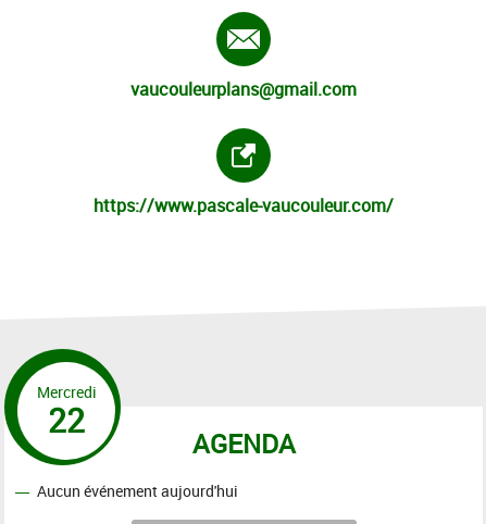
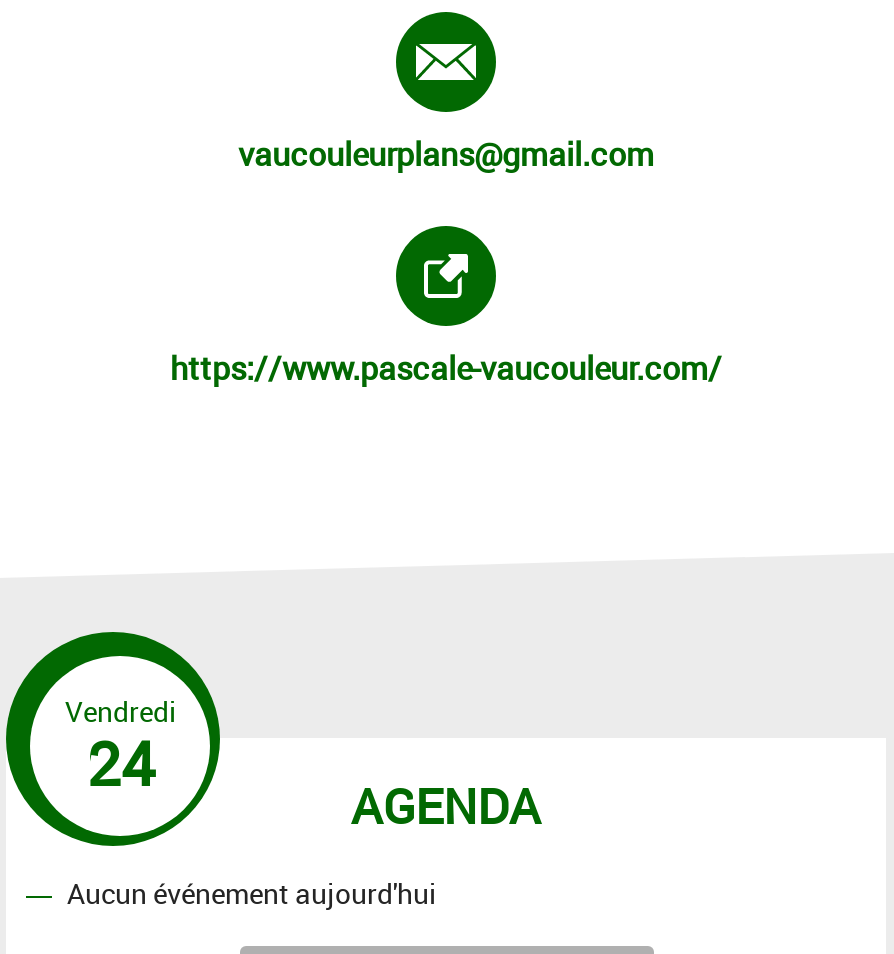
[37,382,97,443] Mercredi | 22 -> [65,693,177,805] Vendredi | 24

